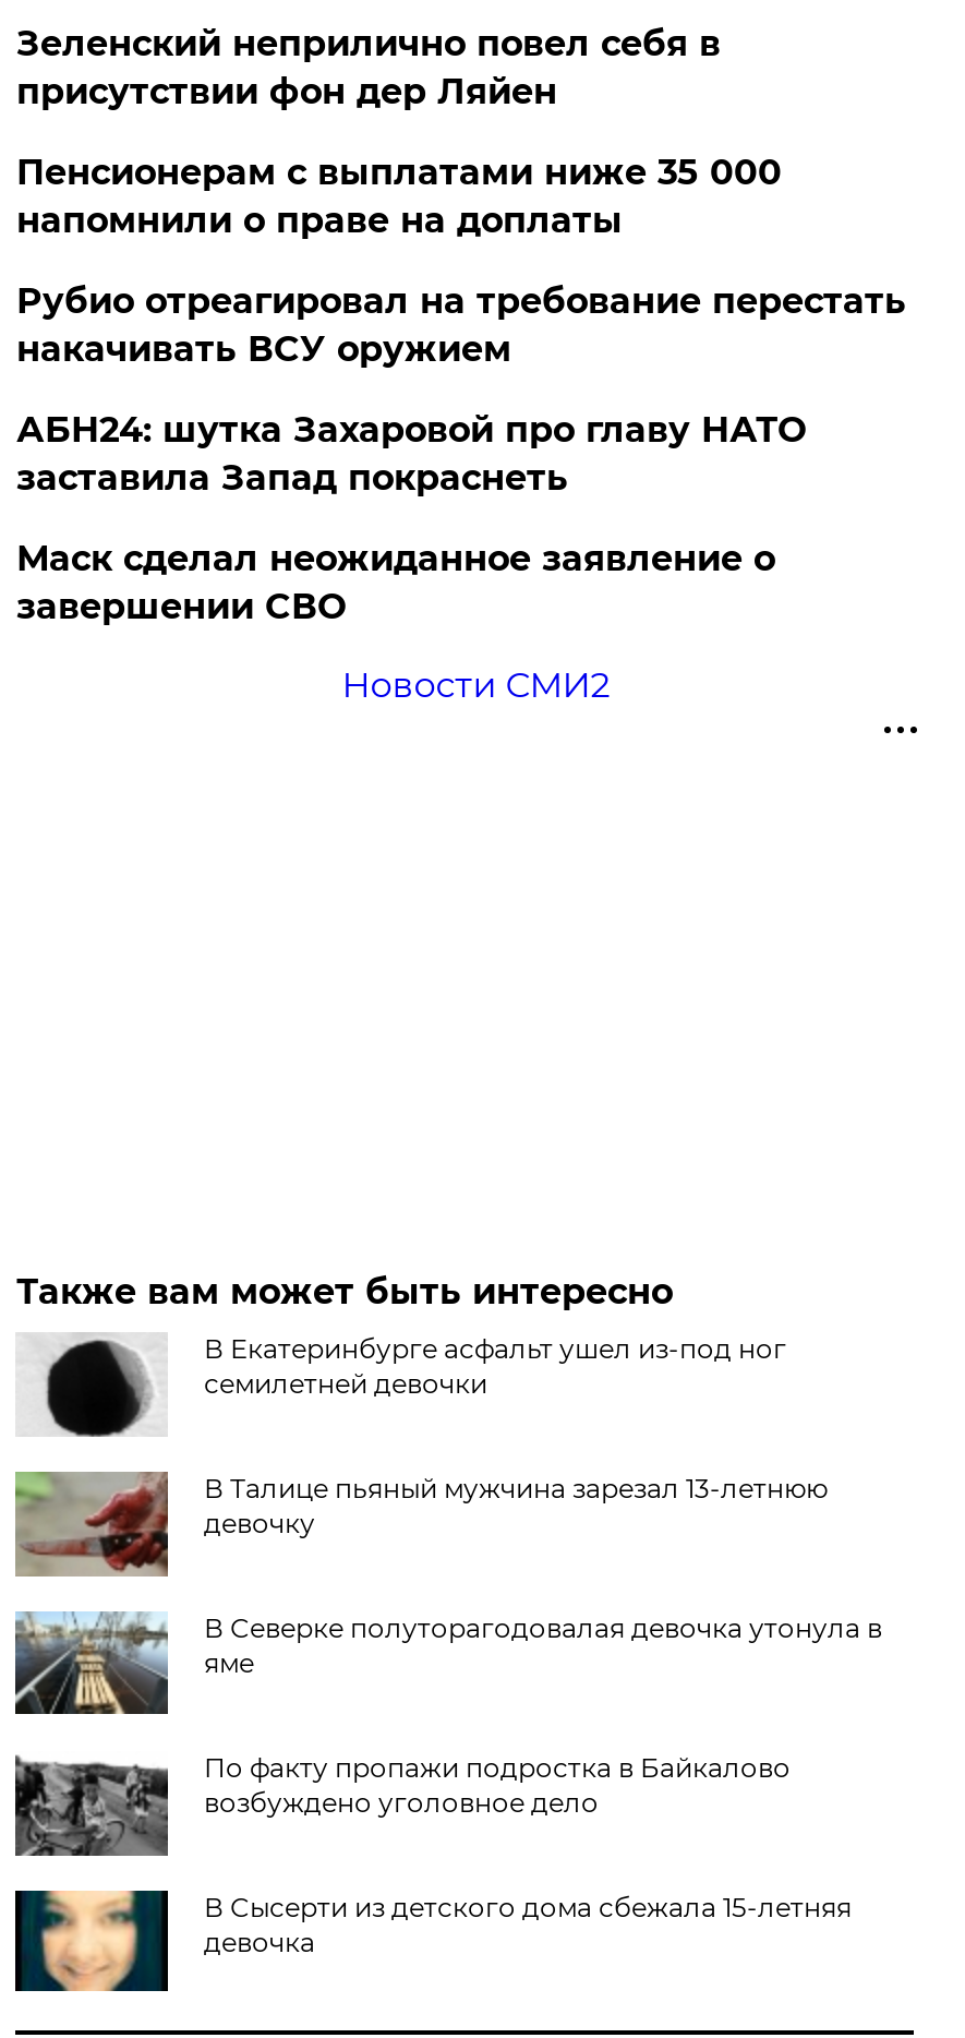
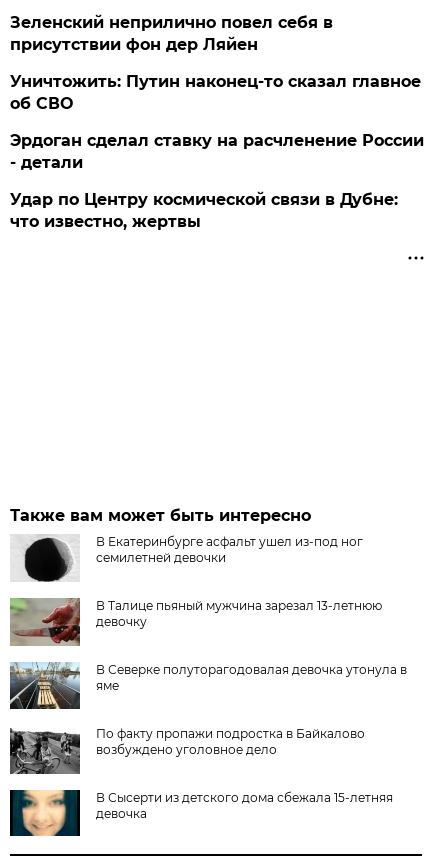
[16,152,906,706] Пенсионерам с выплатами ниже 35 000 | напомнили о праве на доплаты | Рубио отреагировал на требование перестать | накачивать ВСУ оружием | АБН24: шутка Захаровой про главу НАТО | заставила Запад покраснеть | Маск сделал неожиданное заявление о | завершении СВО | Новости СМИ2 -> [10,72,424,231] Уничтожить: Путин наконец-то сказал главное | об СВО | Эрдоган сделал ставку на расчленение России | - детали | Удар по Центру космической связи в Дубне: | что известно, жертвы

